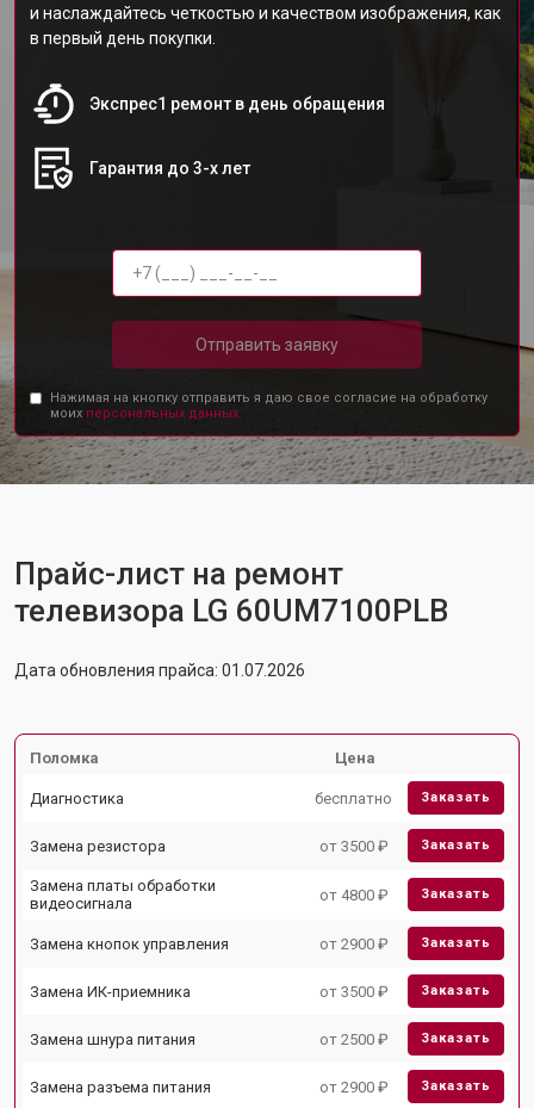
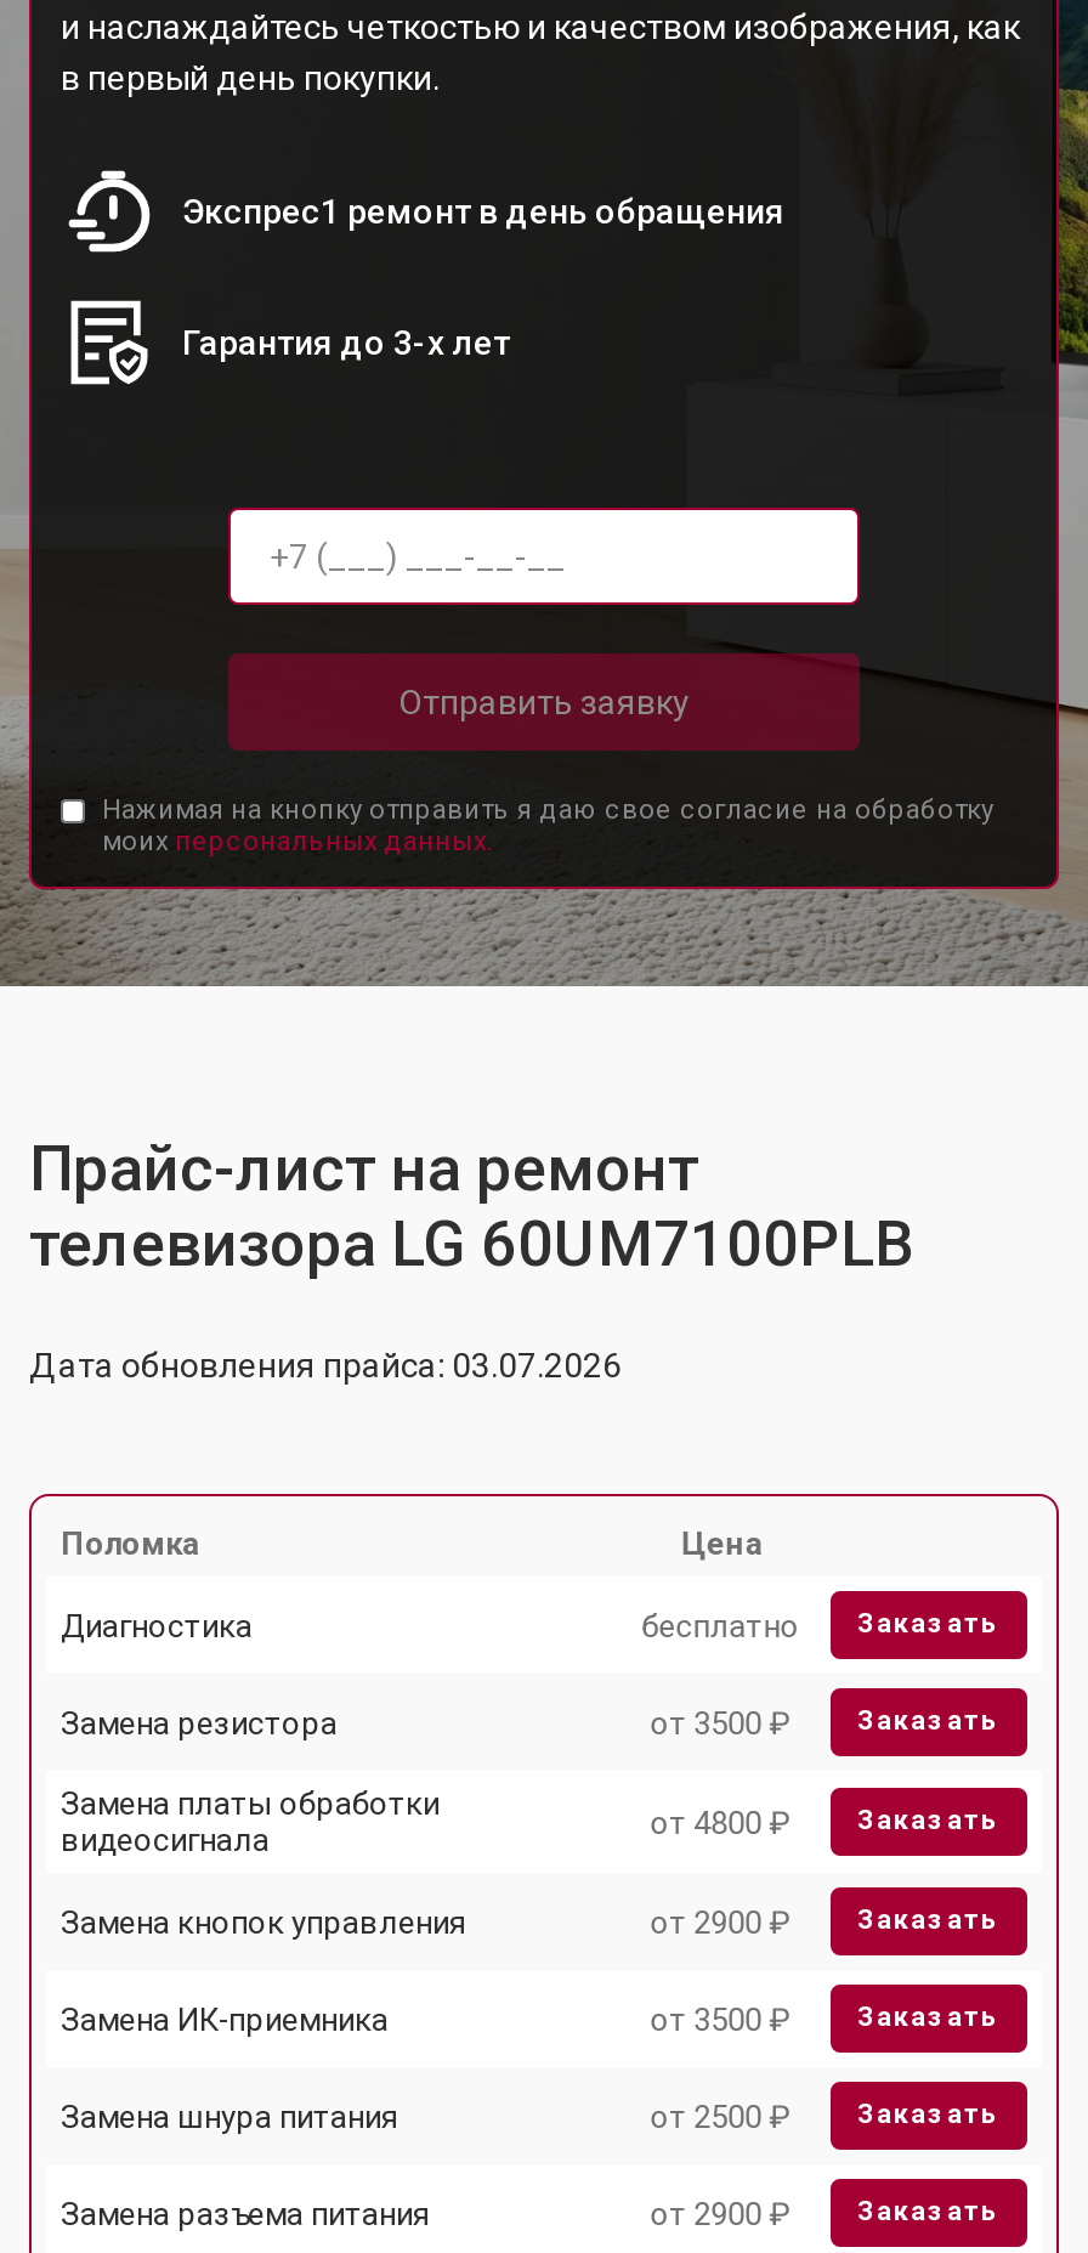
[14,661,305,680] Дата обновления прайса: 01.07.2026 -> [29,1346,622,1385] Дата обновления прайса: 03.07.2026

